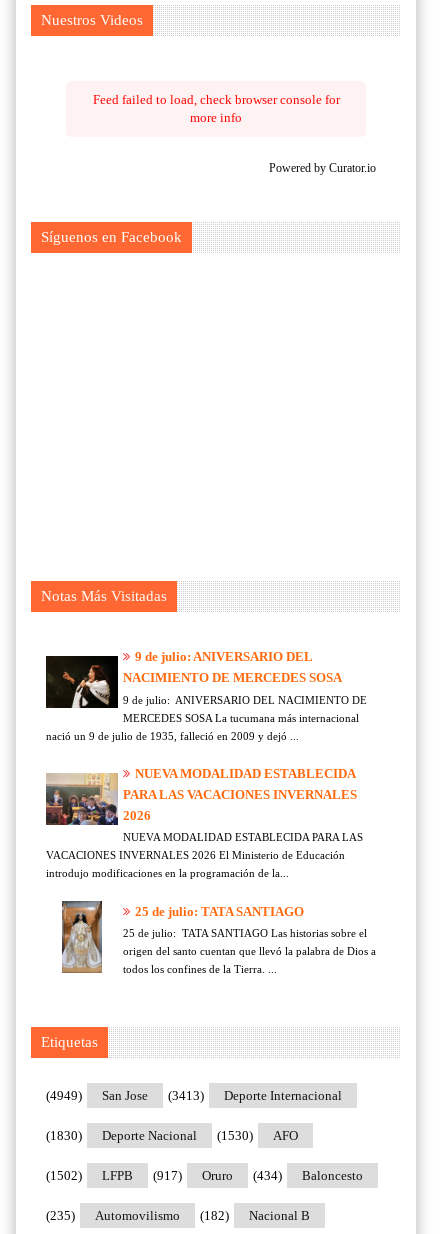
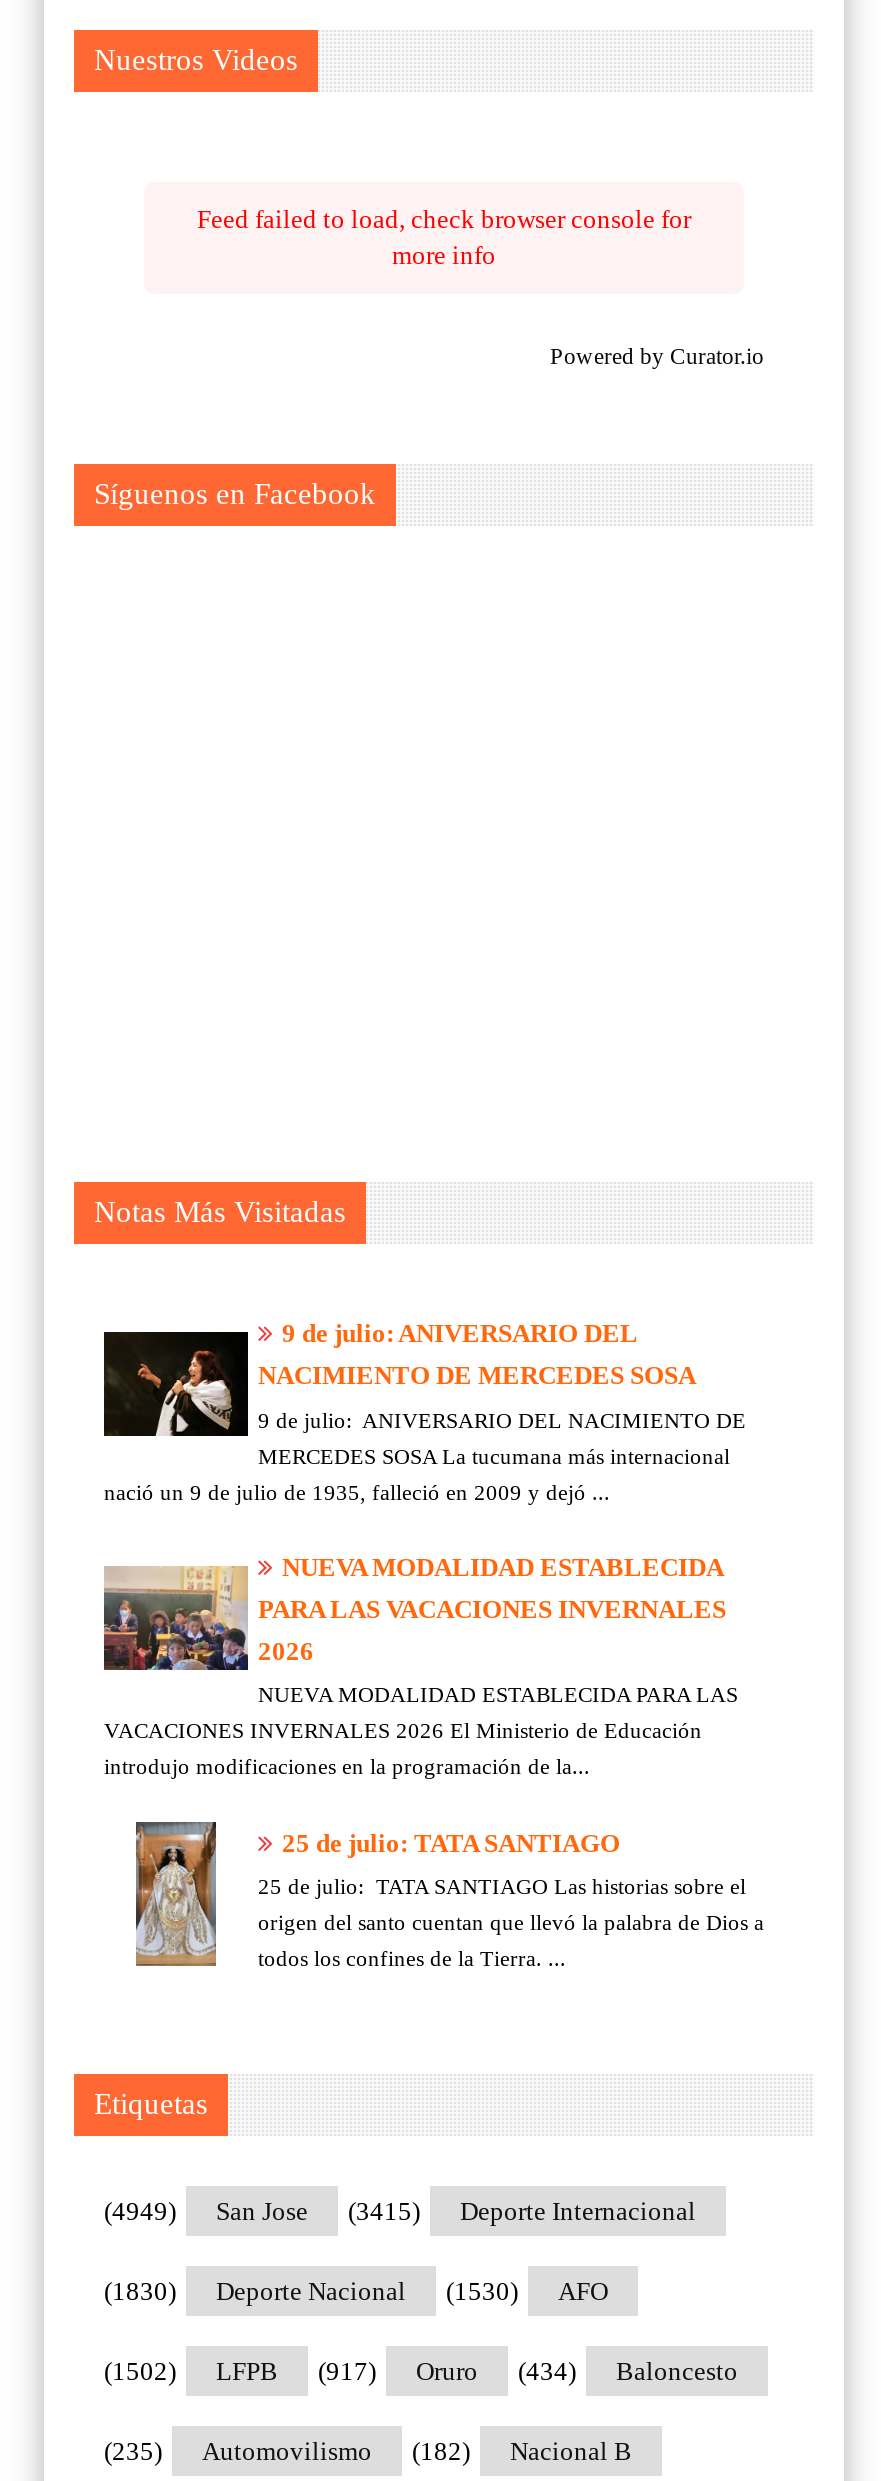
[46,1088,342,1103] (4949) San Jose (3413) Deporte Internacional -> [104,2196,696,2226] (4949) San Jose (3415) Deporte Internacional

